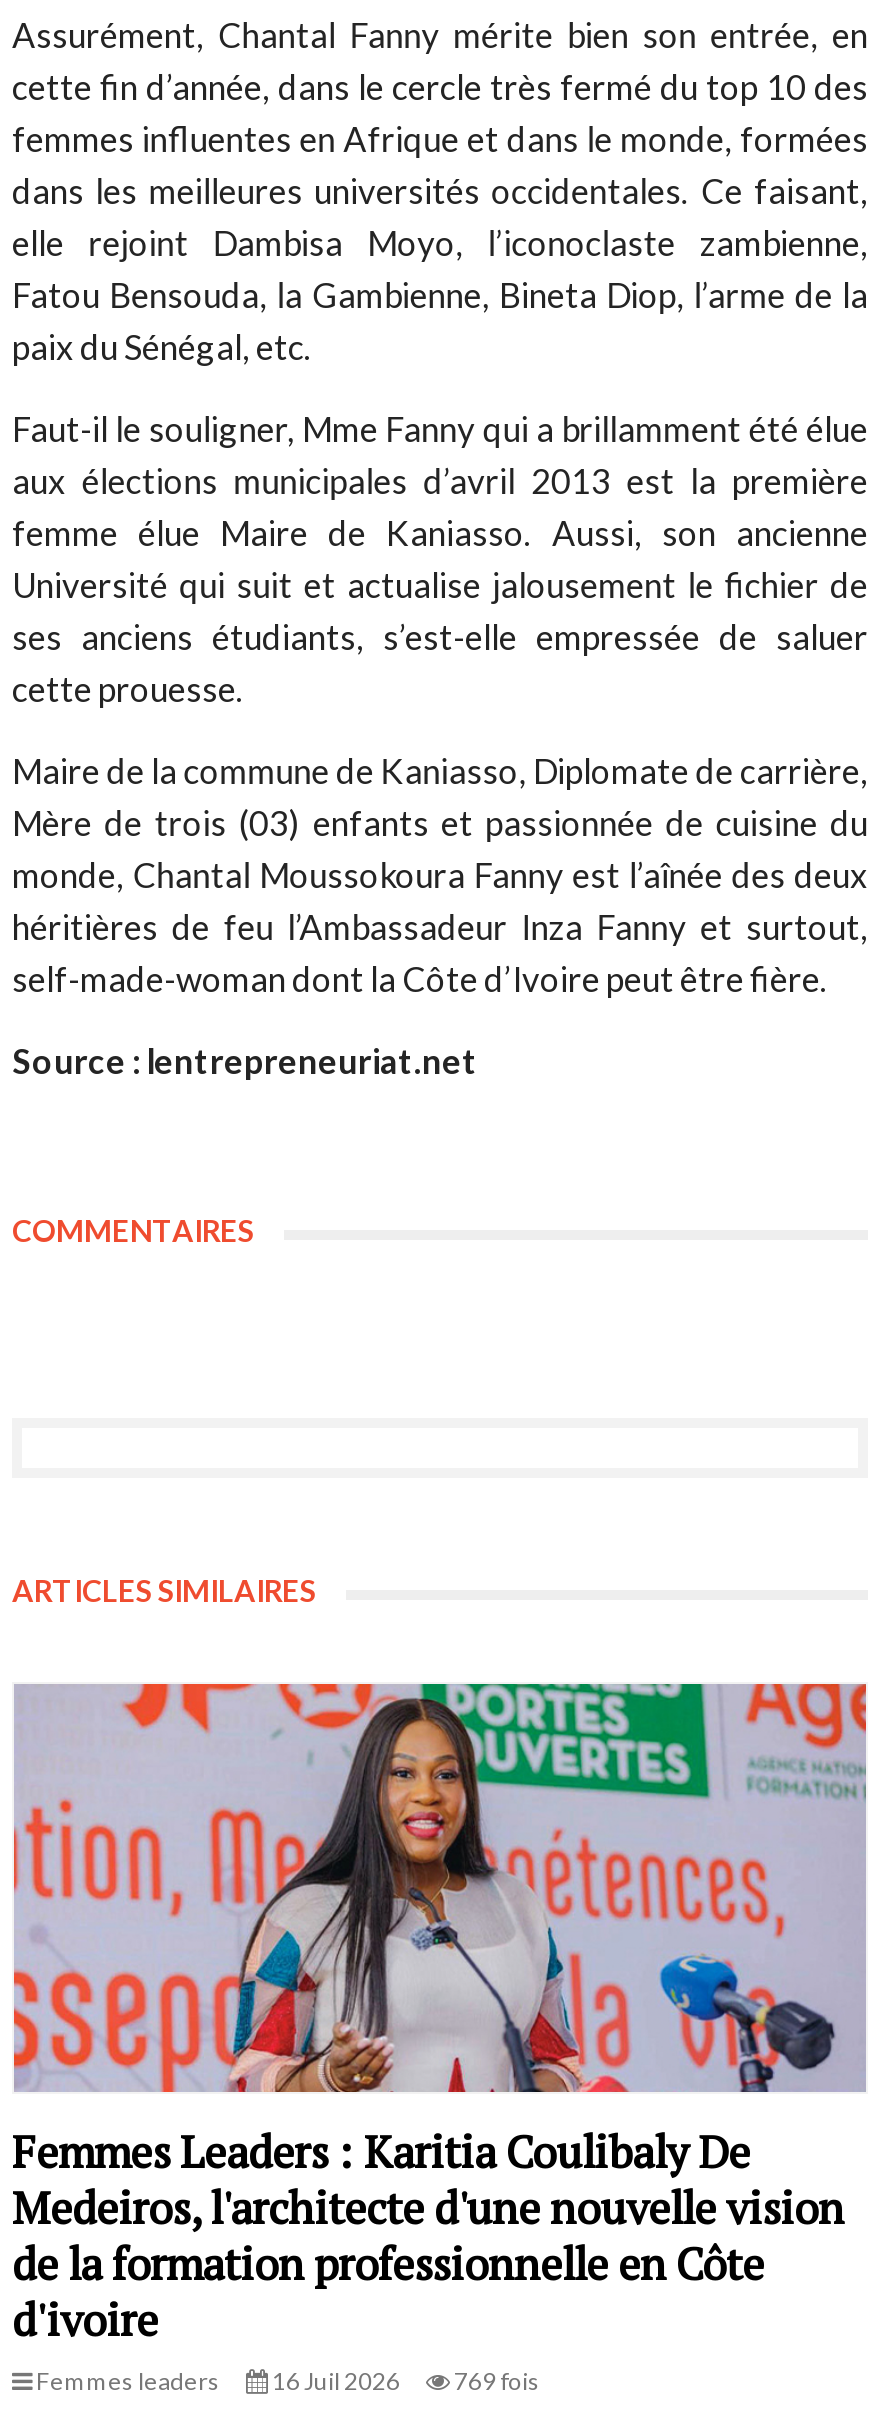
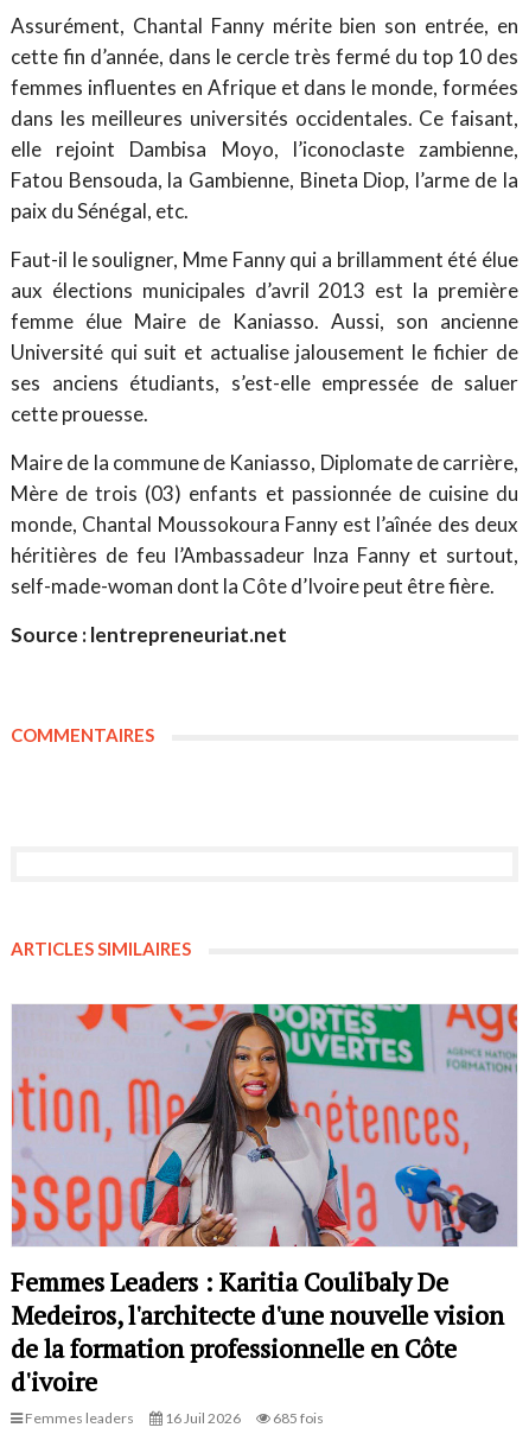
[32,2367,540,2397] Femmes leaders 16 Juil 2026 769 fois -> [23,1410,324,1427] Femmes leaders 16 Juil 2026 685 fois

